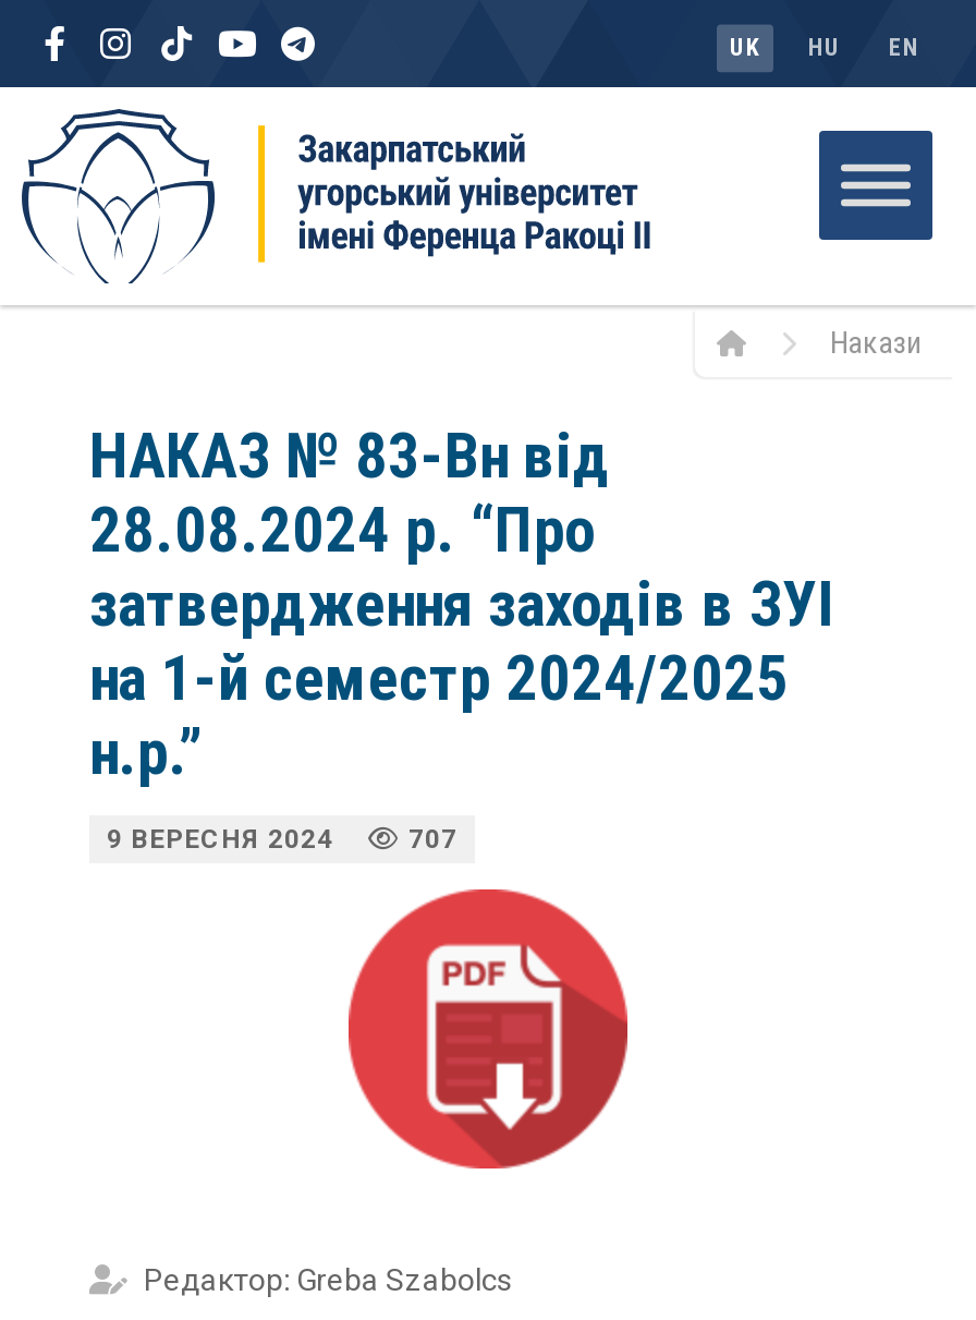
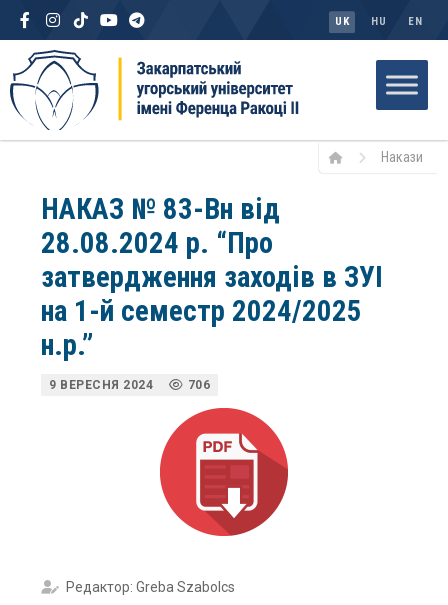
[408,823,457,853] 707 -> [187,377,210,391] 706

